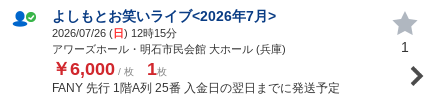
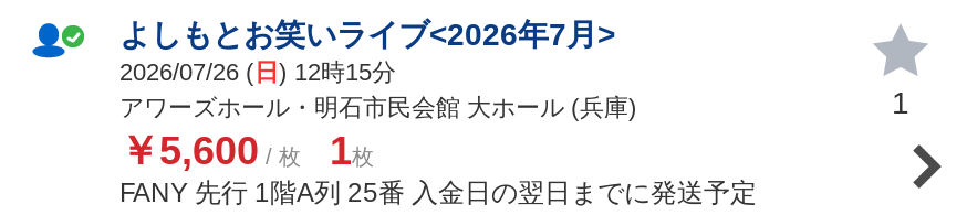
[52,59,167,79] ￥6,000 / 枚1枚 -> [119,129,374,173] ￥5,600 / 枚1枚

